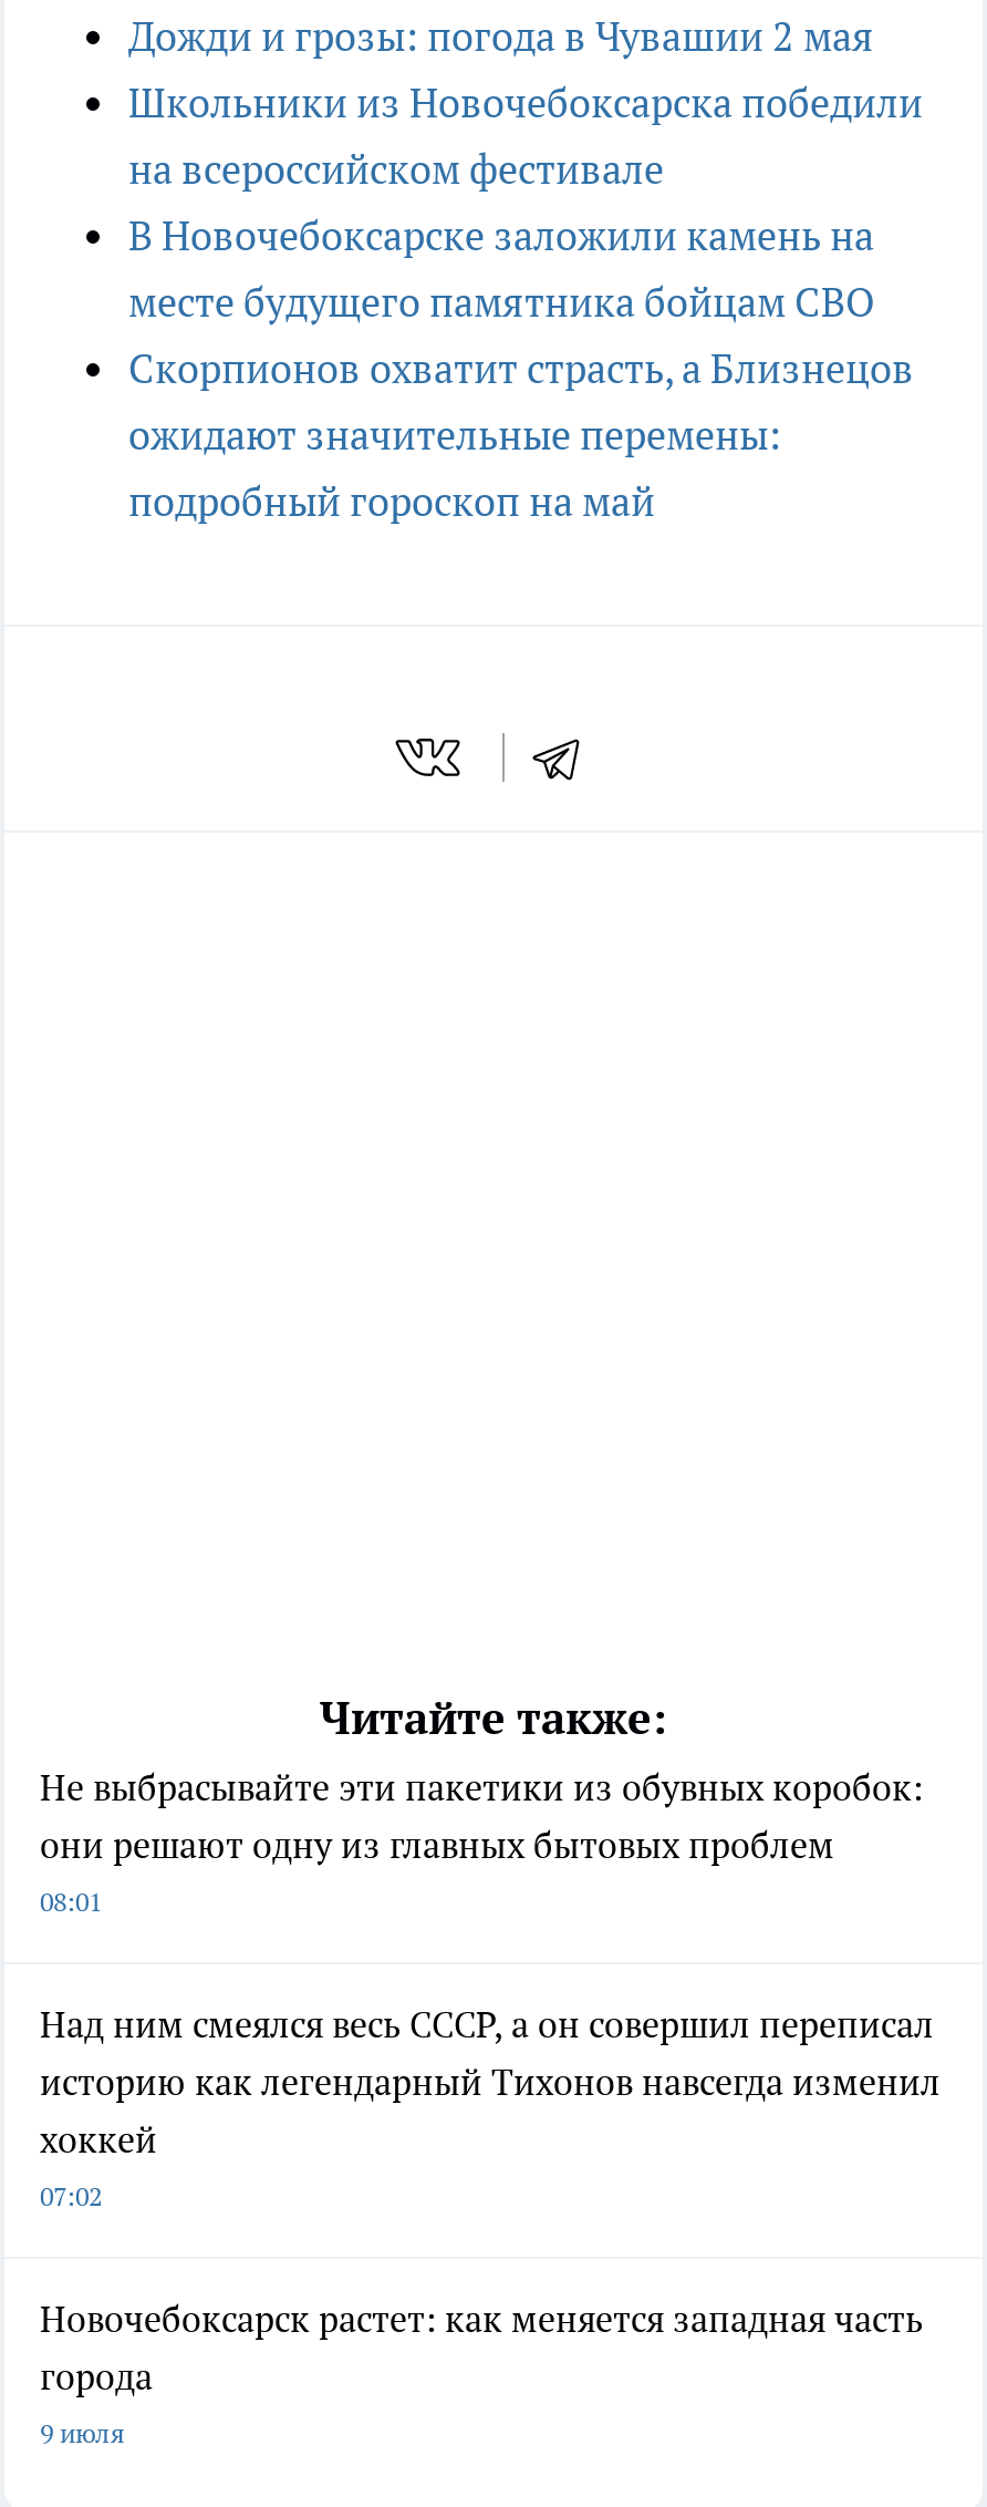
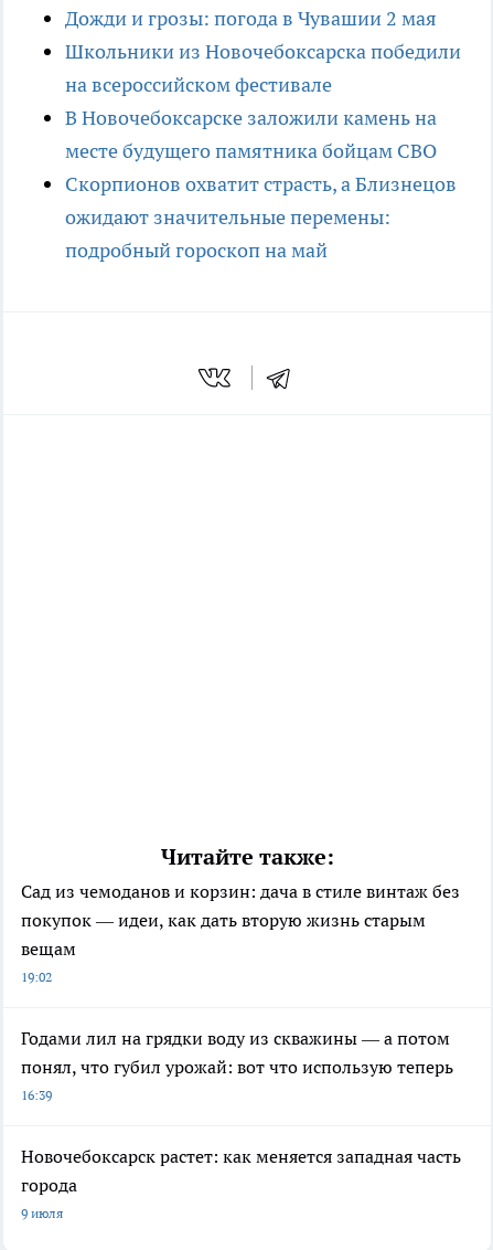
[40,1764,923,1917] Не выбрасывайте эти пакетики из обувных коробок: | они решают одну из главных бытовых проблем | 08:01 -> [21,880,460,985] Сад из чемоданов и корзин: дача в стиле винтаж без | покупок — идеи, как дать вторую жизнь старым | вещам | 19:02
[40,2001,941,2212] Над ним смеялся весь СССР, а он совершил переписал | историю как легендарный Тихонов навсегда изменил | хоккей | 07:02 -> [21,1027,453,1103] Годами лил на грядки воду из скважины — а потом | понял, что губил урожай: вот что использую теперь | 16:39

